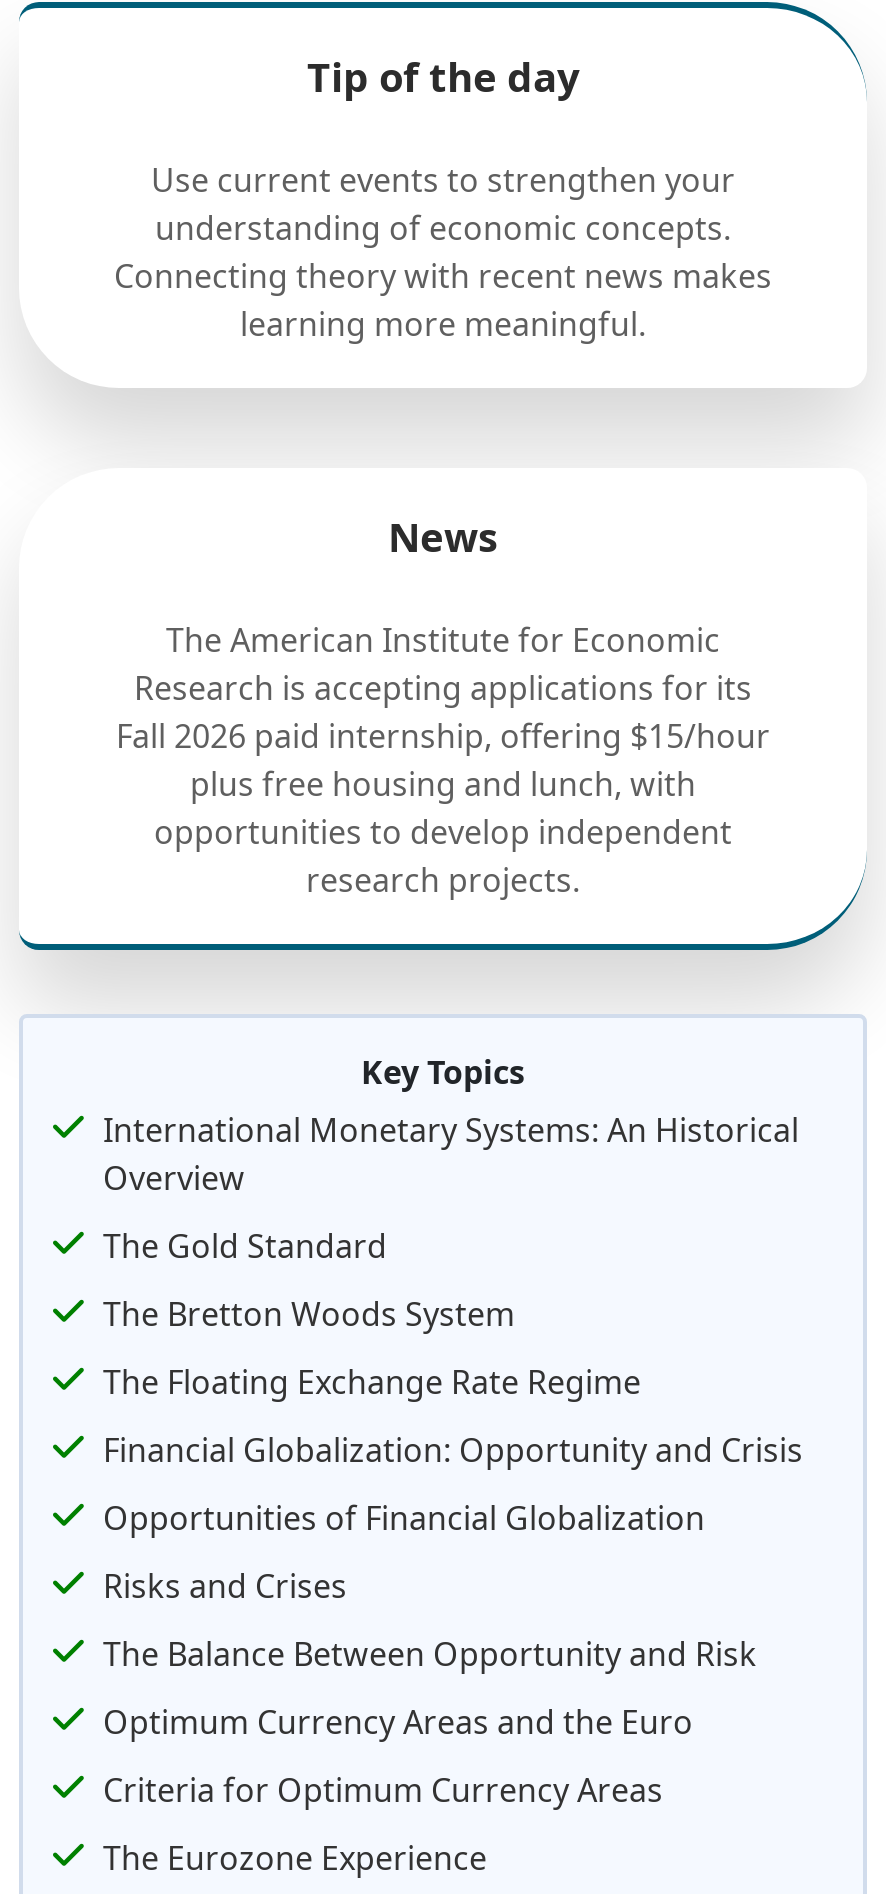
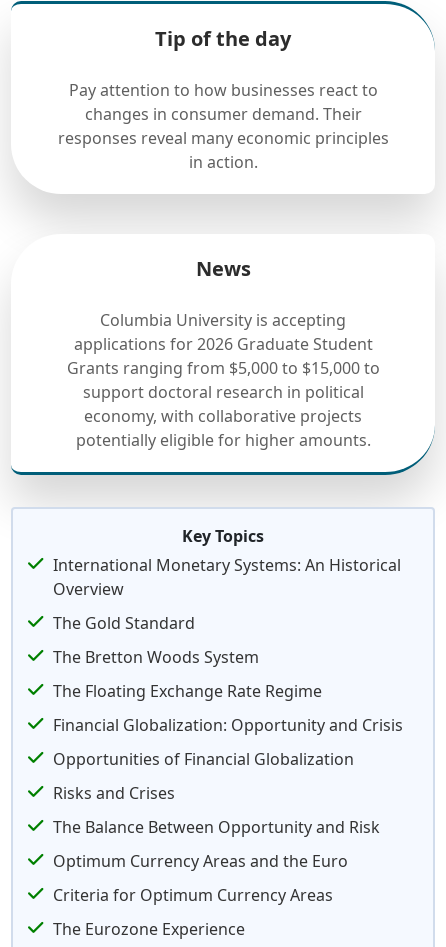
[114,158,772,346] Use current events to strengthen your | understanding of economic concepts. | Connecting theory with recent news makes | learning more meaningful. -> [57,79,388,173] Pay attention to how businesses react to | changes in consumer demand. Their | responses reveal many economic principles | in action.
[116,618,770,902] The American Institute for Economic | Research is accepting applications for its | Fall 2026 paid internship, offering $15/hour | plus free housing and lunch, with | opportunities to develop independent | research projects. -> [66,309,379,451] Columbia University is accepting | applications for 2026 Graduate Student | Grants ranging from $5,000 to $15,000 to | support doctoral research in political | economy, with collaborative projects | potentially eligible for higher amounts.

